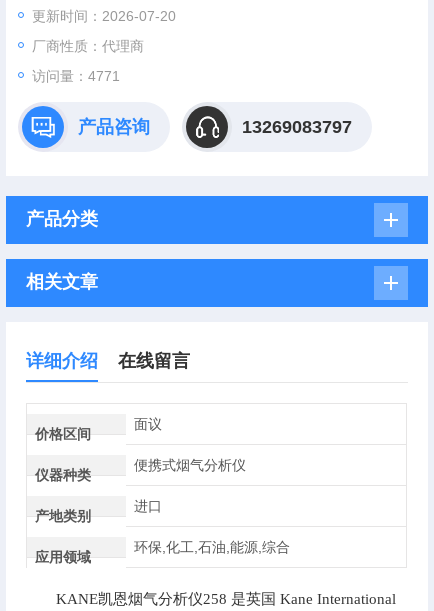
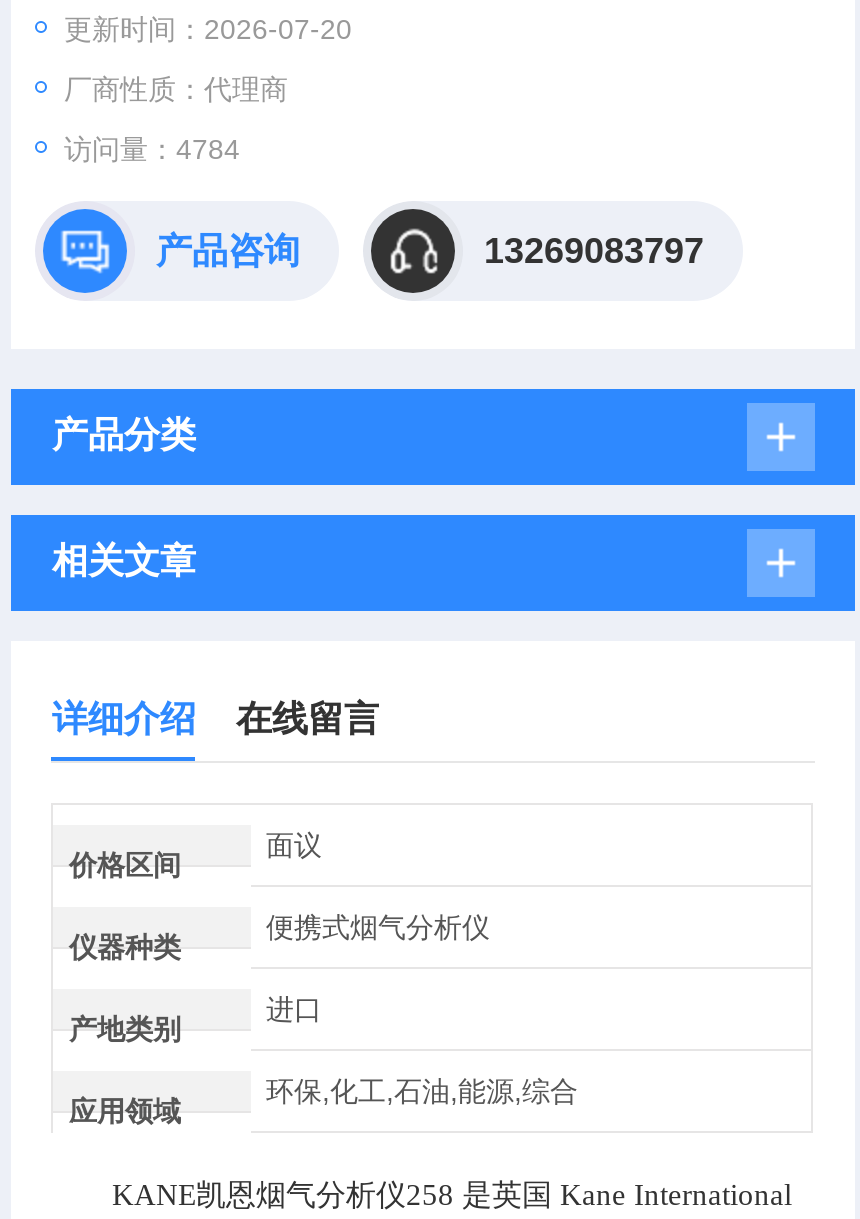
[32,68,120,84] 访问量：4771 -> [64,133,240,165] 访问量：4784

